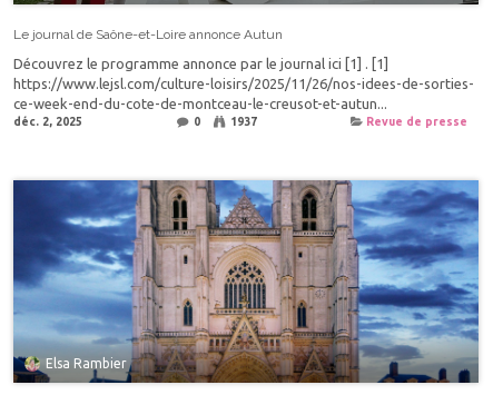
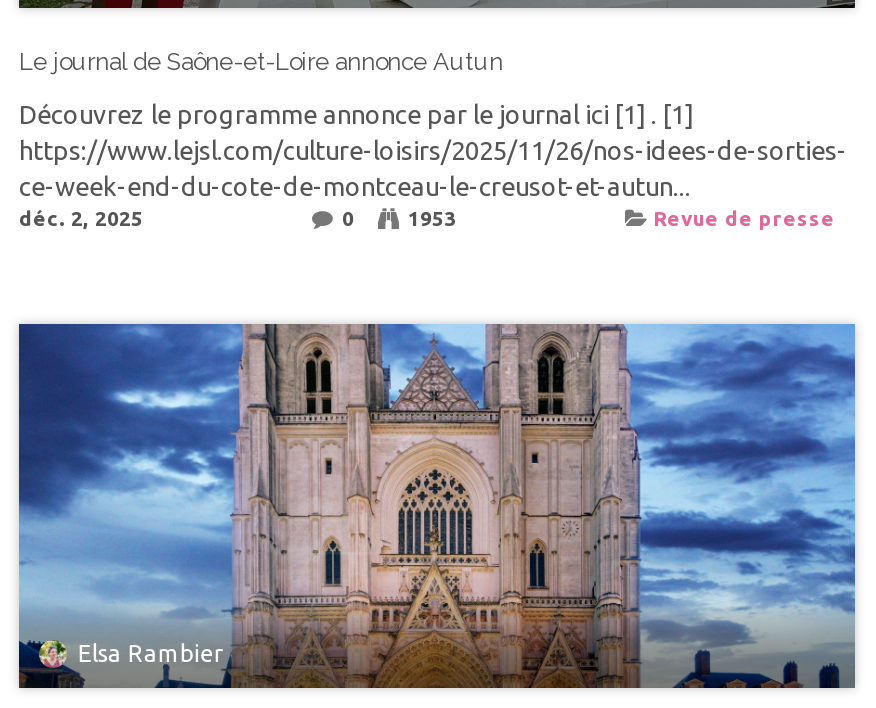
[230,115,257,128] 1937 -> [408,206,456,230] 1953

